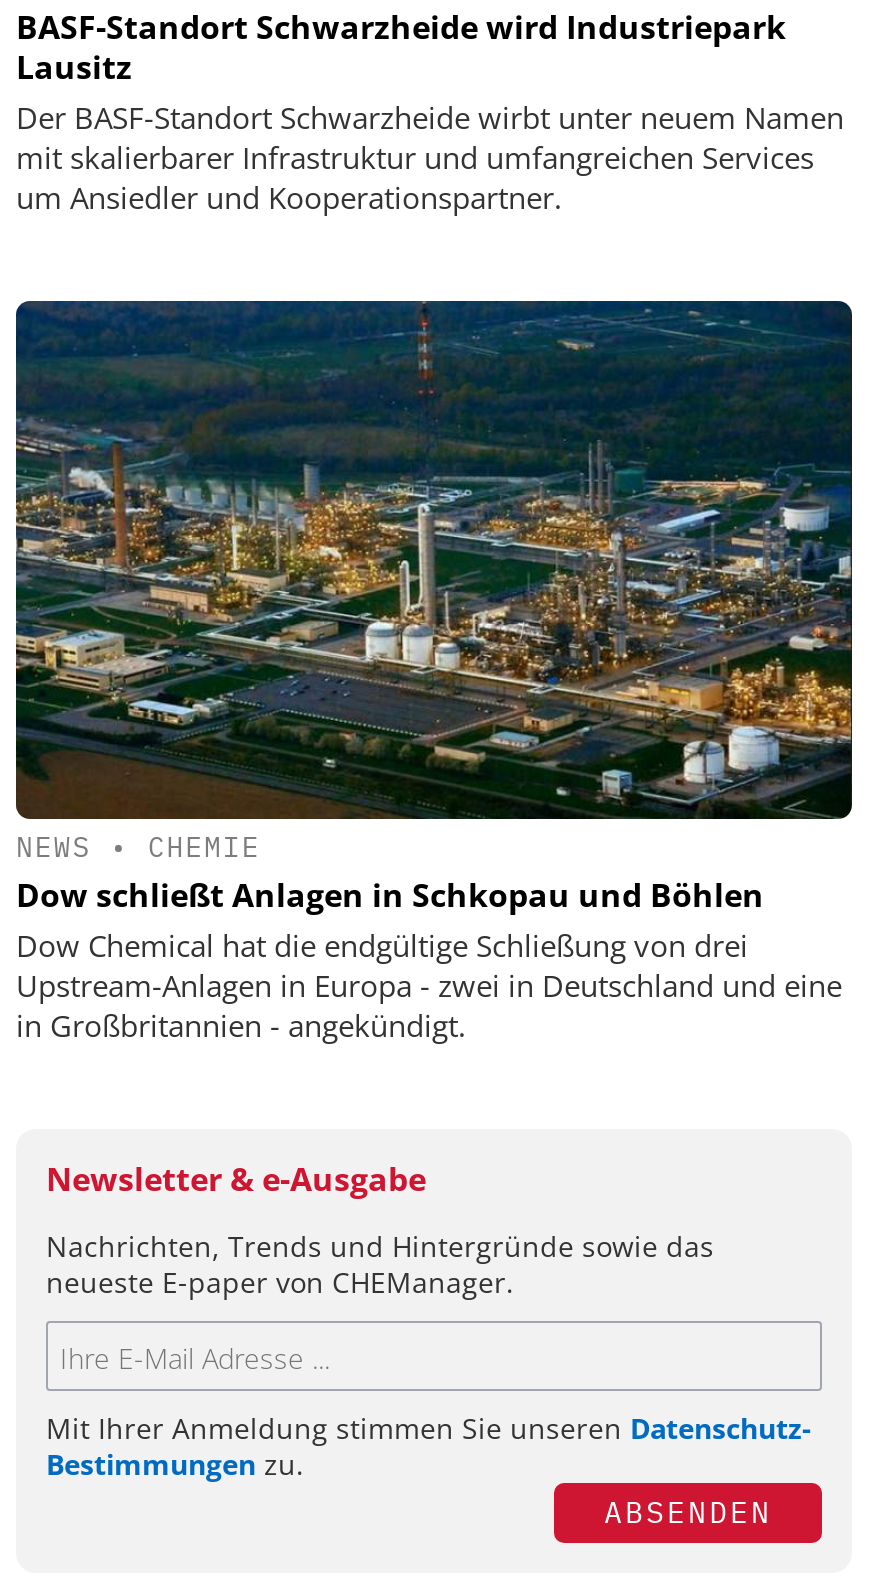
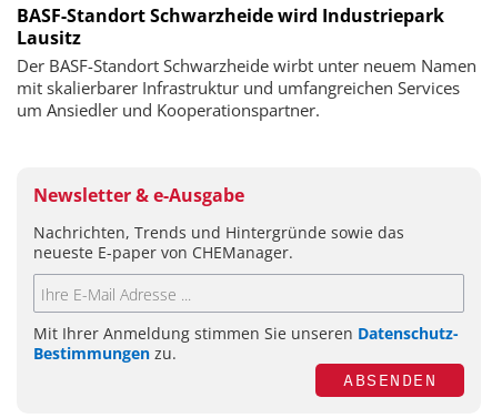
[14,298,854,1046] [image] | NEWS • CHEMIE | Dow schließt Anlagen in Schkopau und Böhlen | Dow Chemical hat die endgültige Schließung von drei | Upstream-Anlagen in Europa - zwei in Deutschland und eine | in Großbritannien - angekündigt. -> none

